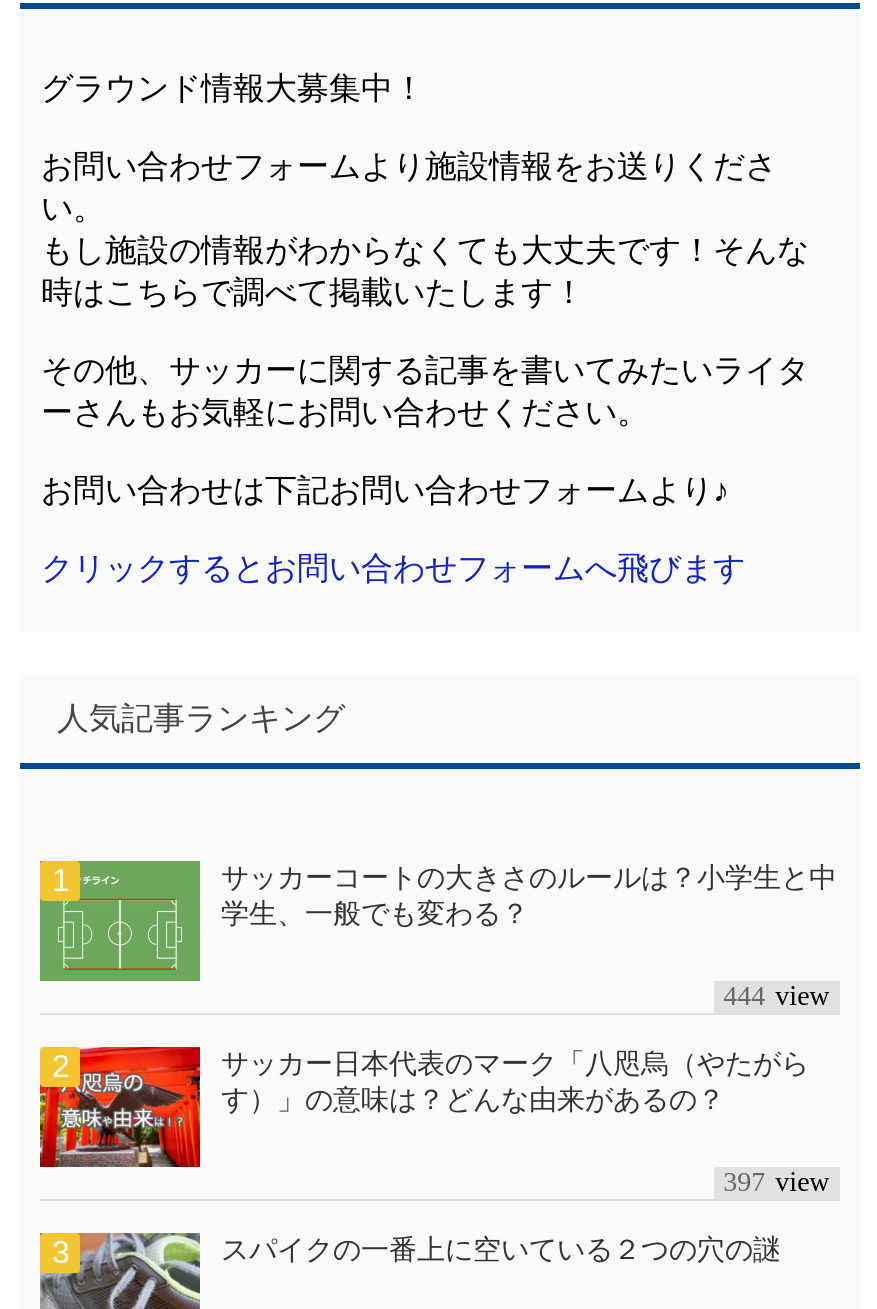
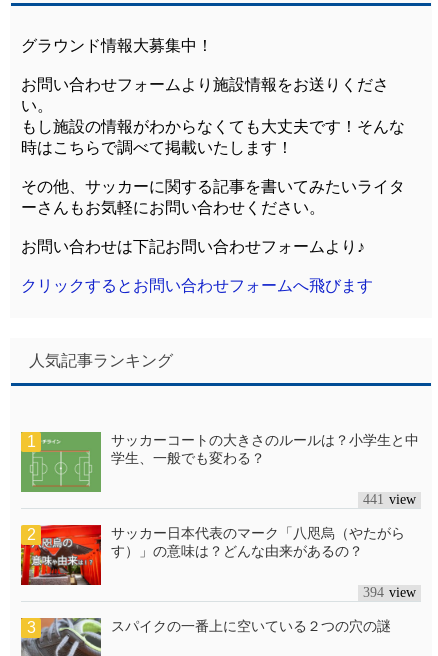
[723,982,765,1012] 444 -> [363,492,384,507] 441
[723,1168,765,1198] 397 -> [363,585,384,600] 394

